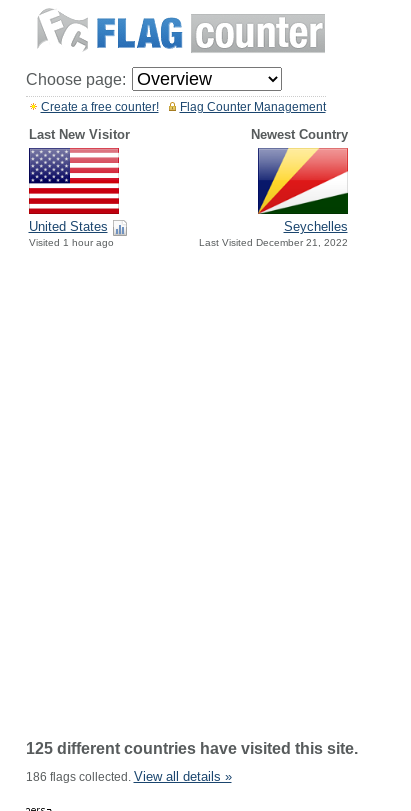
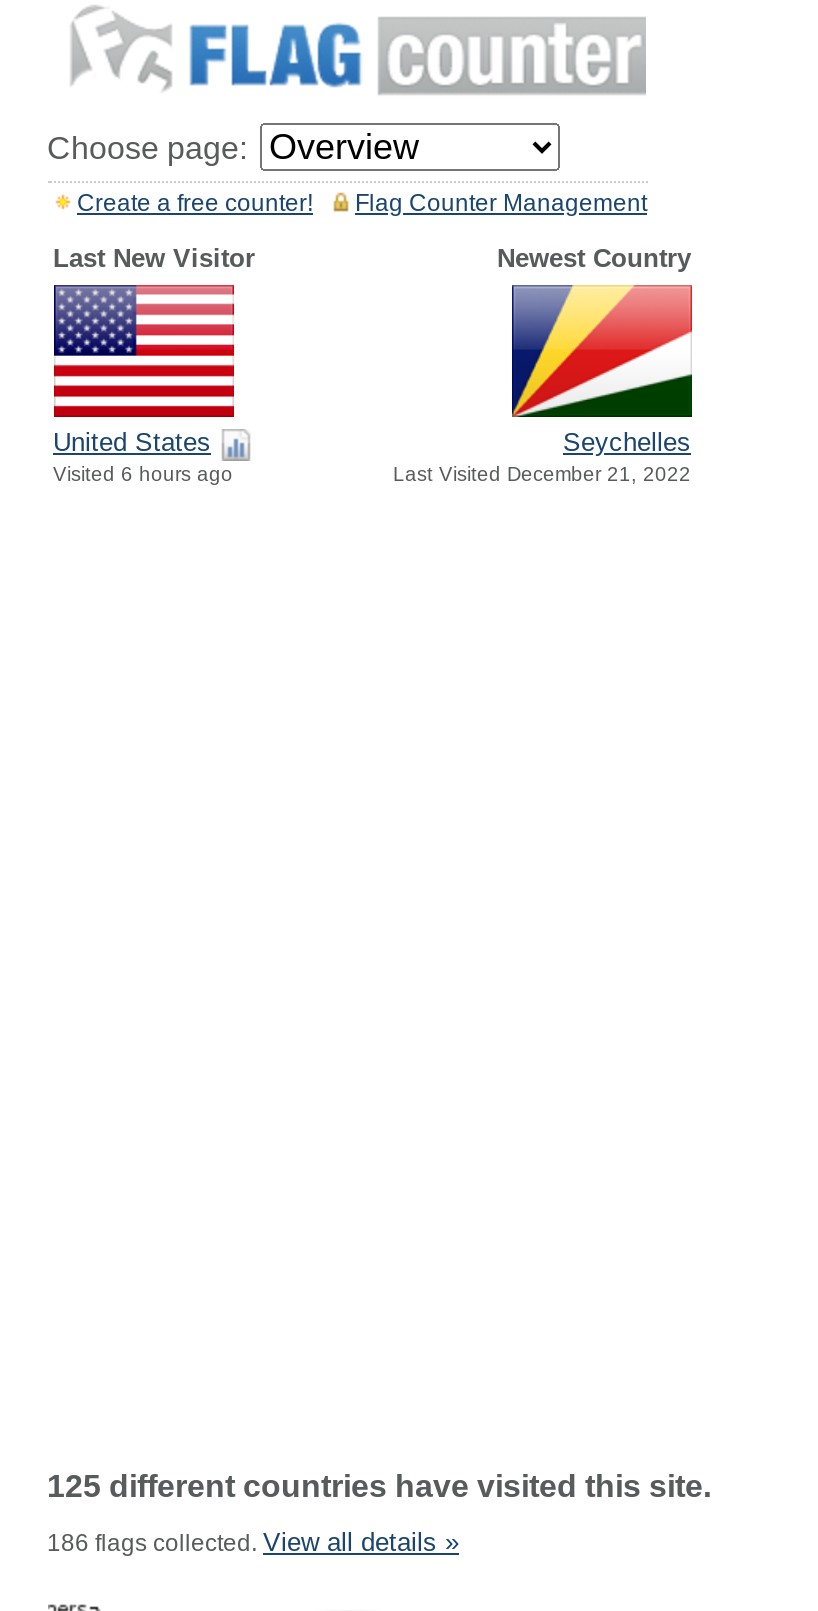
[28,237,113,248] Visited 1 hour ago -> [53,464,233,486] Visited 6 hours ago

